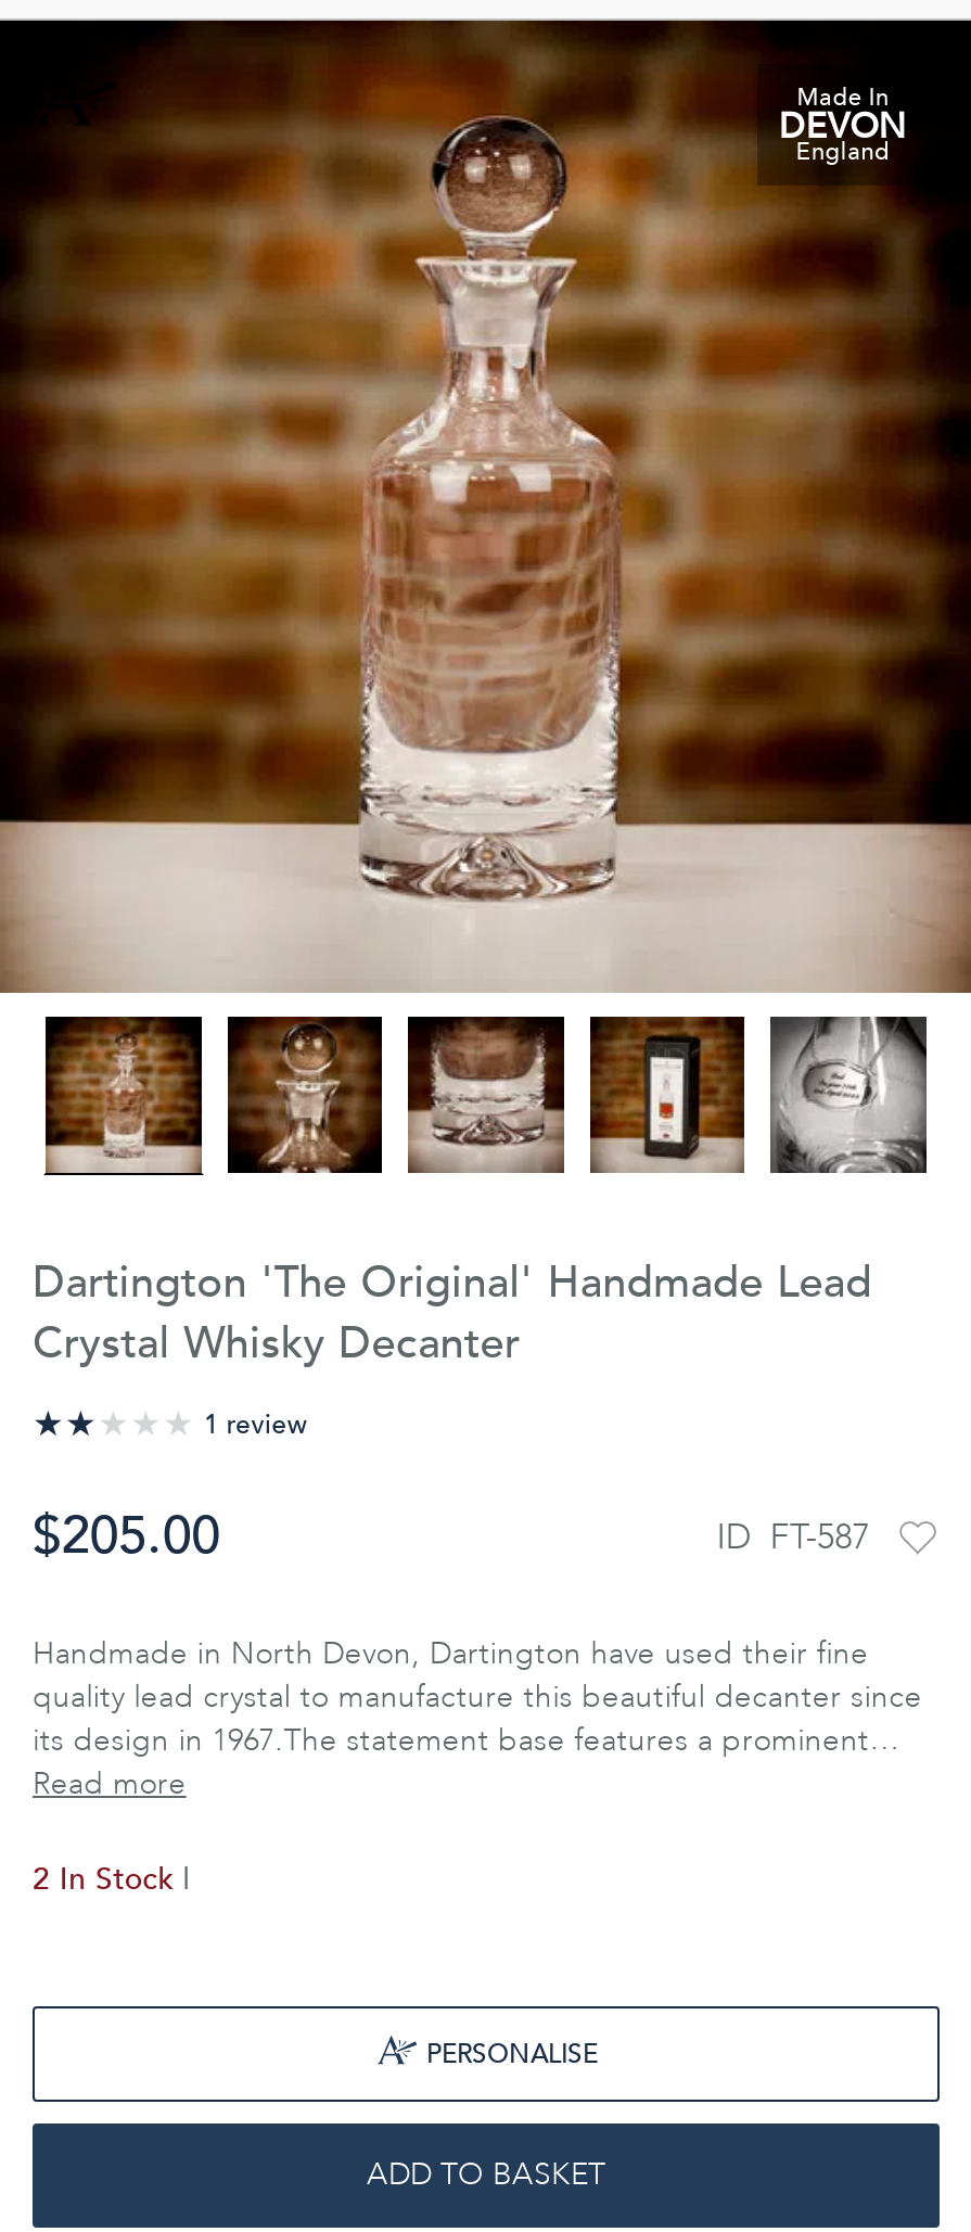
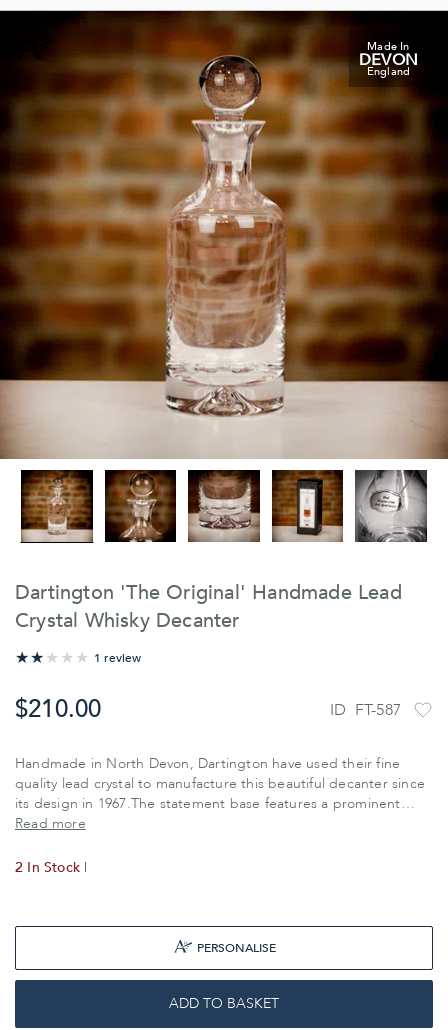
[33,1500,220,1571] $‌205.00 -> [15,693,101,726] $‌210.00

